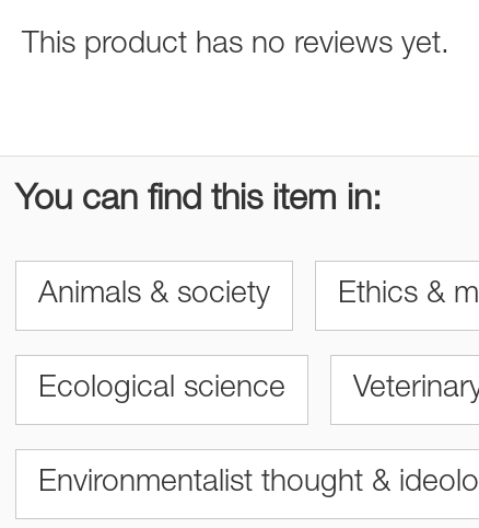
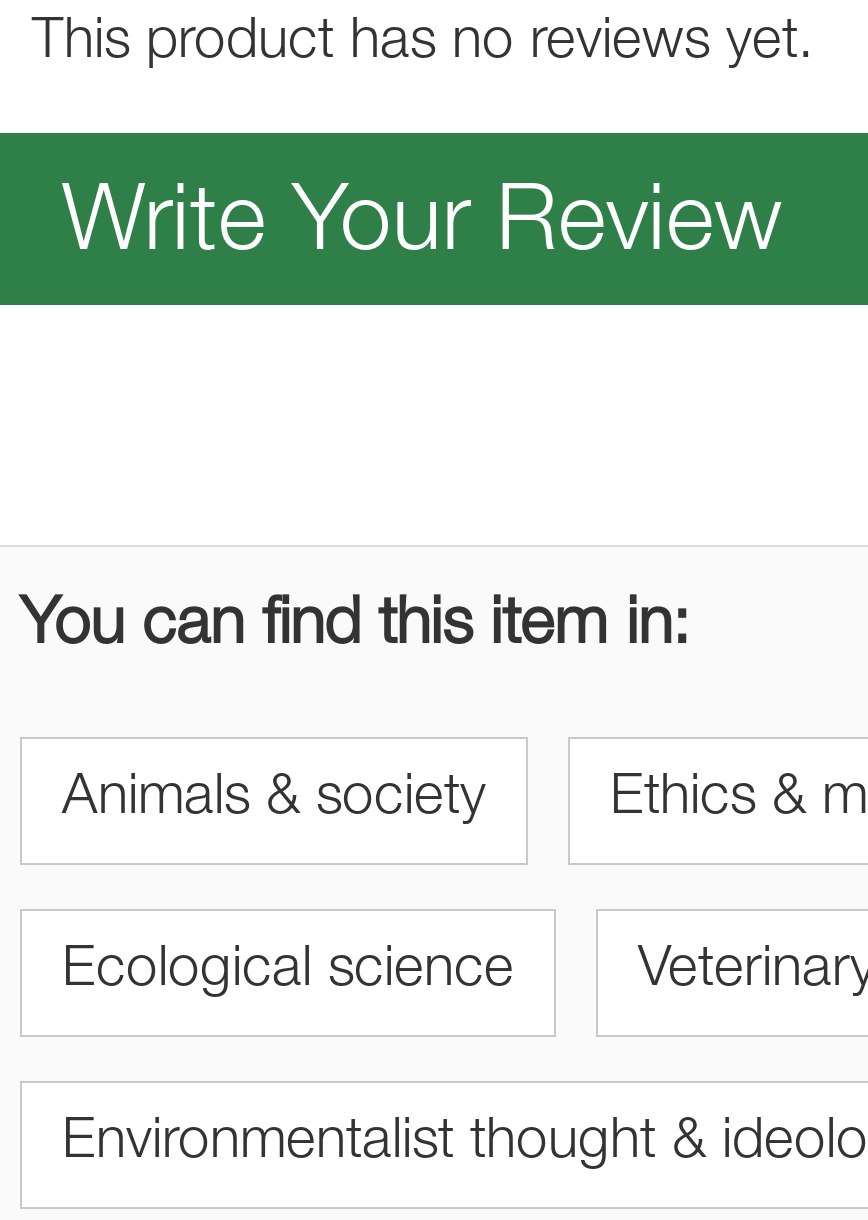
none -> [62,184,782,276] Write Your Review

